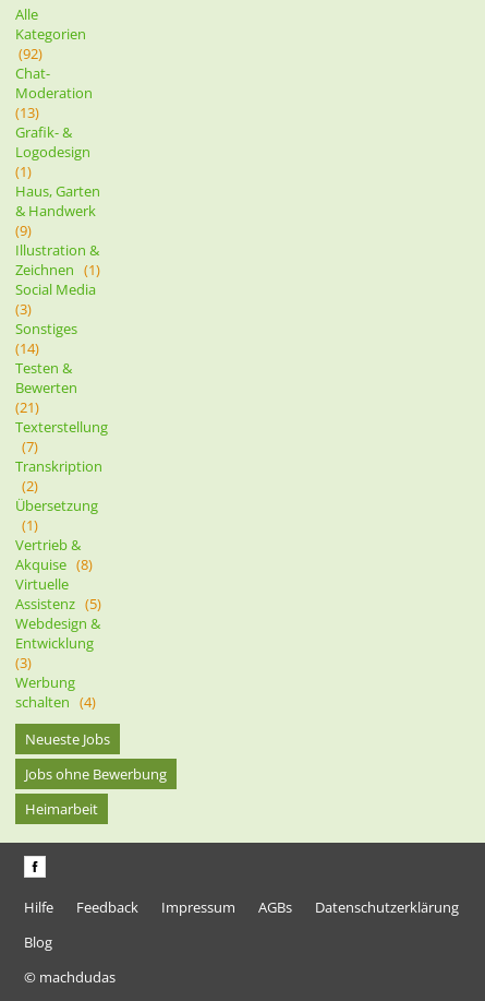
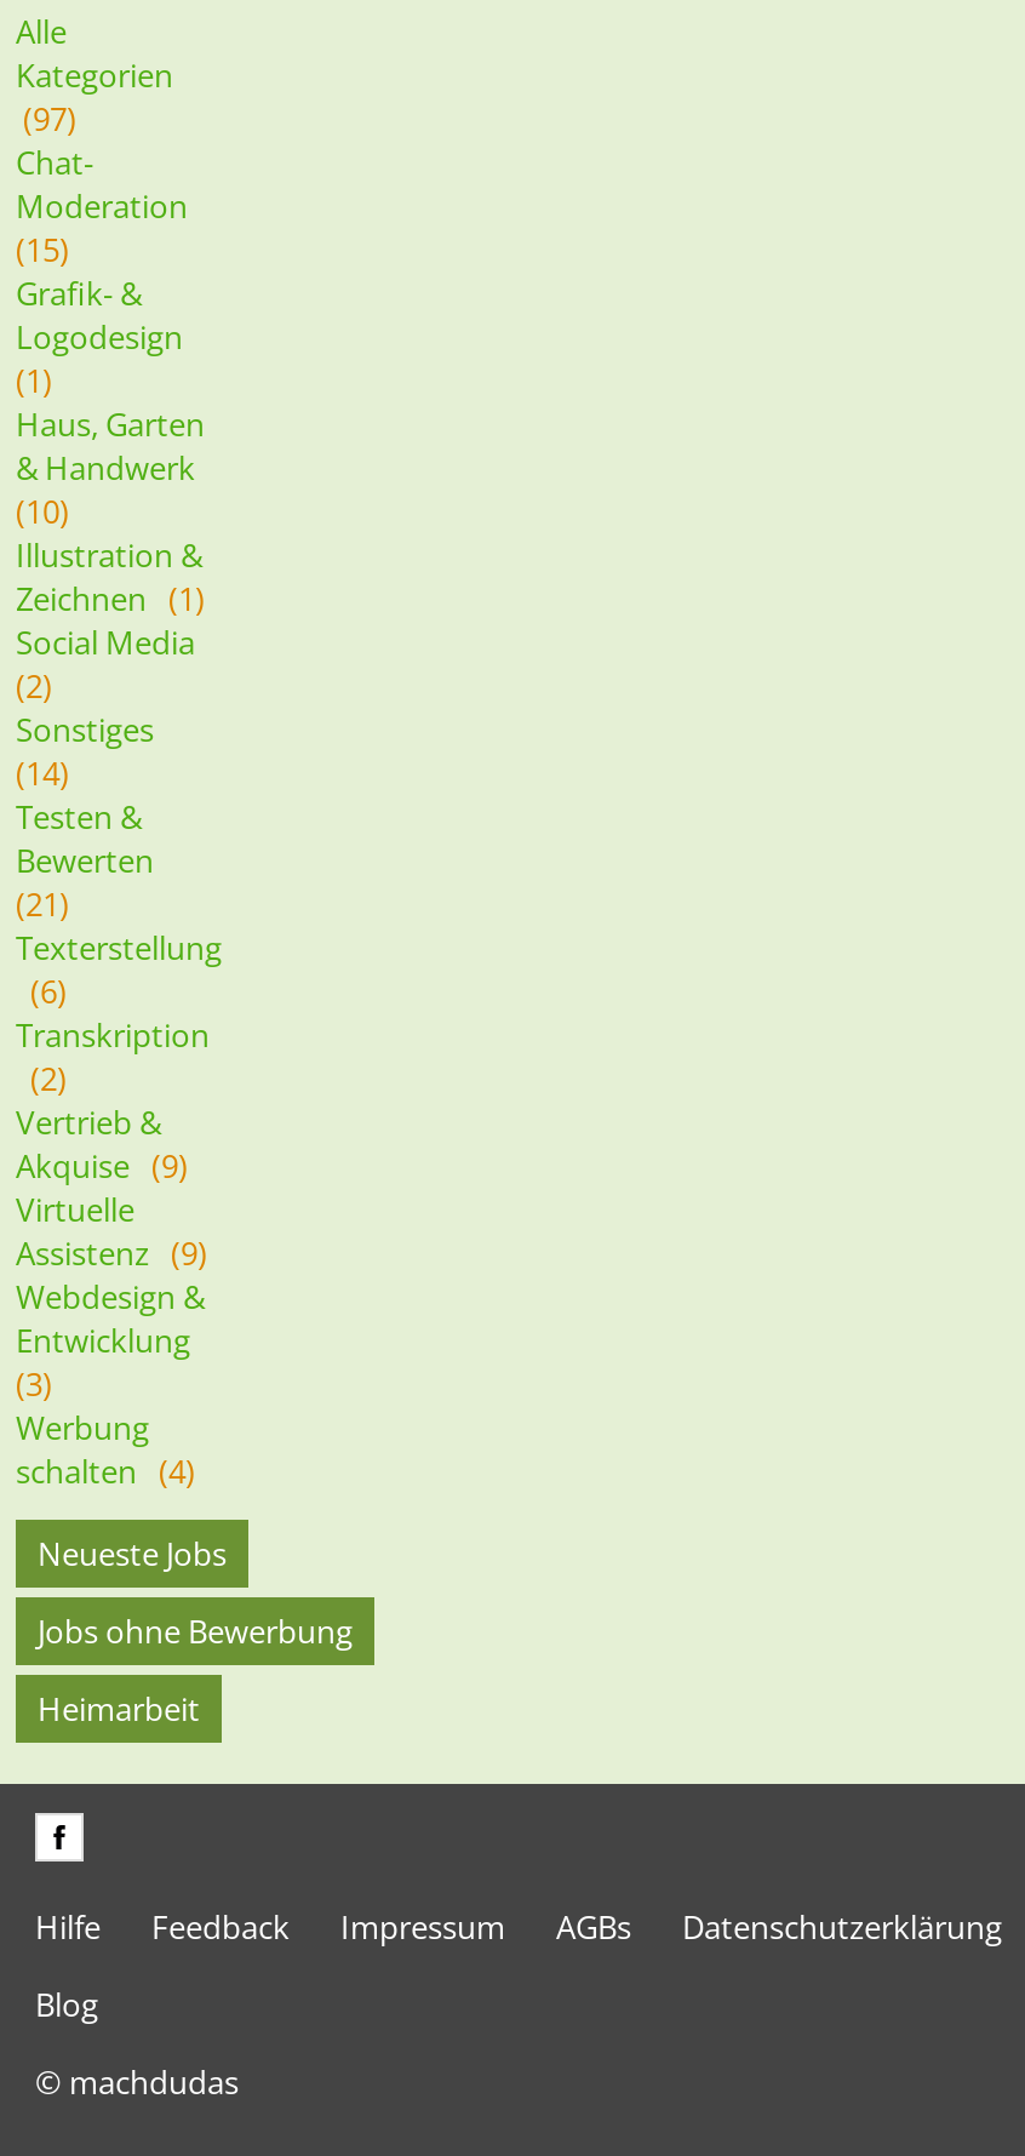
[19,44,43,63] (92) -> [23,97,76,140] (97)
[15,103,39,122] (13) -> [16,228,69,271] (15)
[15,220,32,240] (9) -> [16,489,69,533] (10)
[15,299,32,319] (3) -> [16,664,52,708] (2)
[22,437,38,456] (7) -> [30,969,67,1013] (6)
[15,495,98,535] Übersetzung | (1) -> none
[15,554,93,574] Akquise (8) -> [16,1144,188,1187] Akquise (9)
[15,594,101,613] Assistenz (5) -> [16,1231,207,1275] Assistenz (9)

